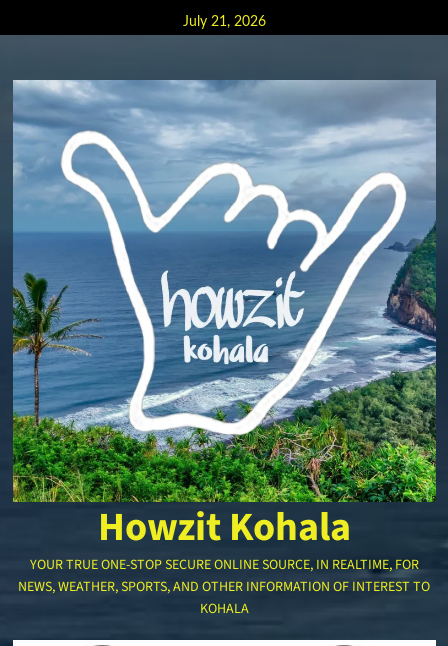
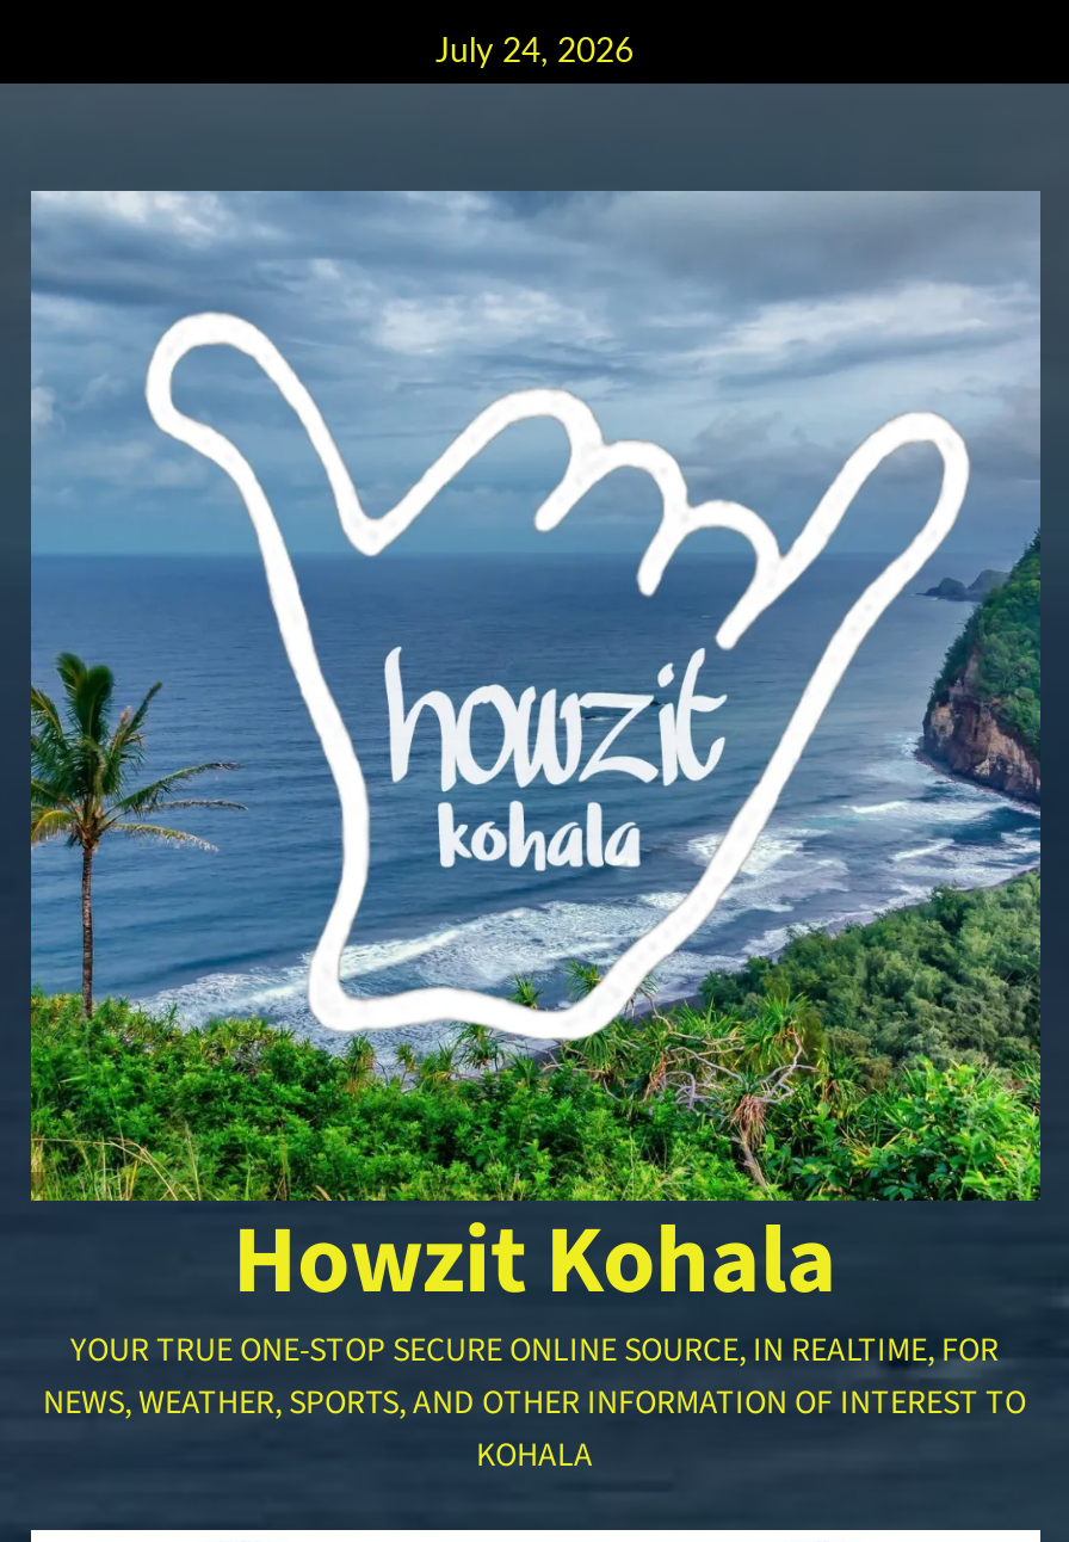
[182,15,265,29] July 21, 2026 -> [435,36,634,69] July 24, 2026

